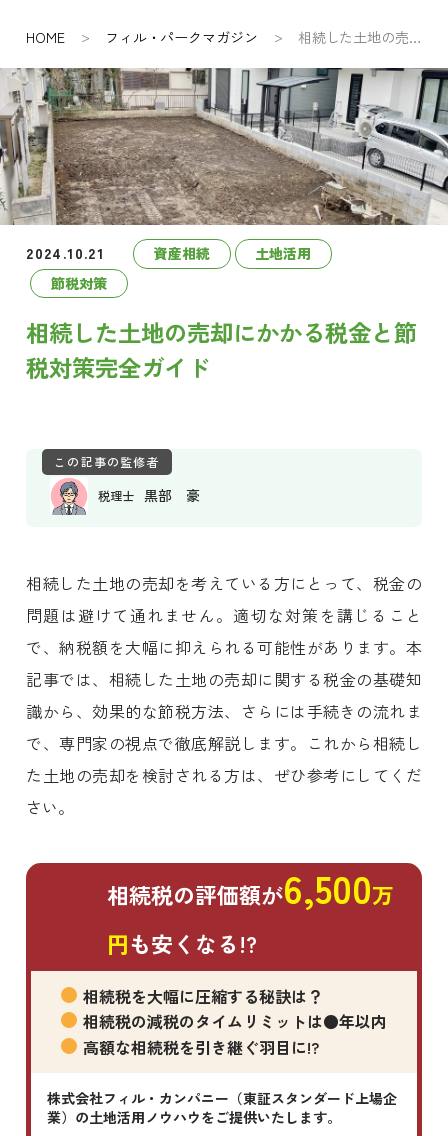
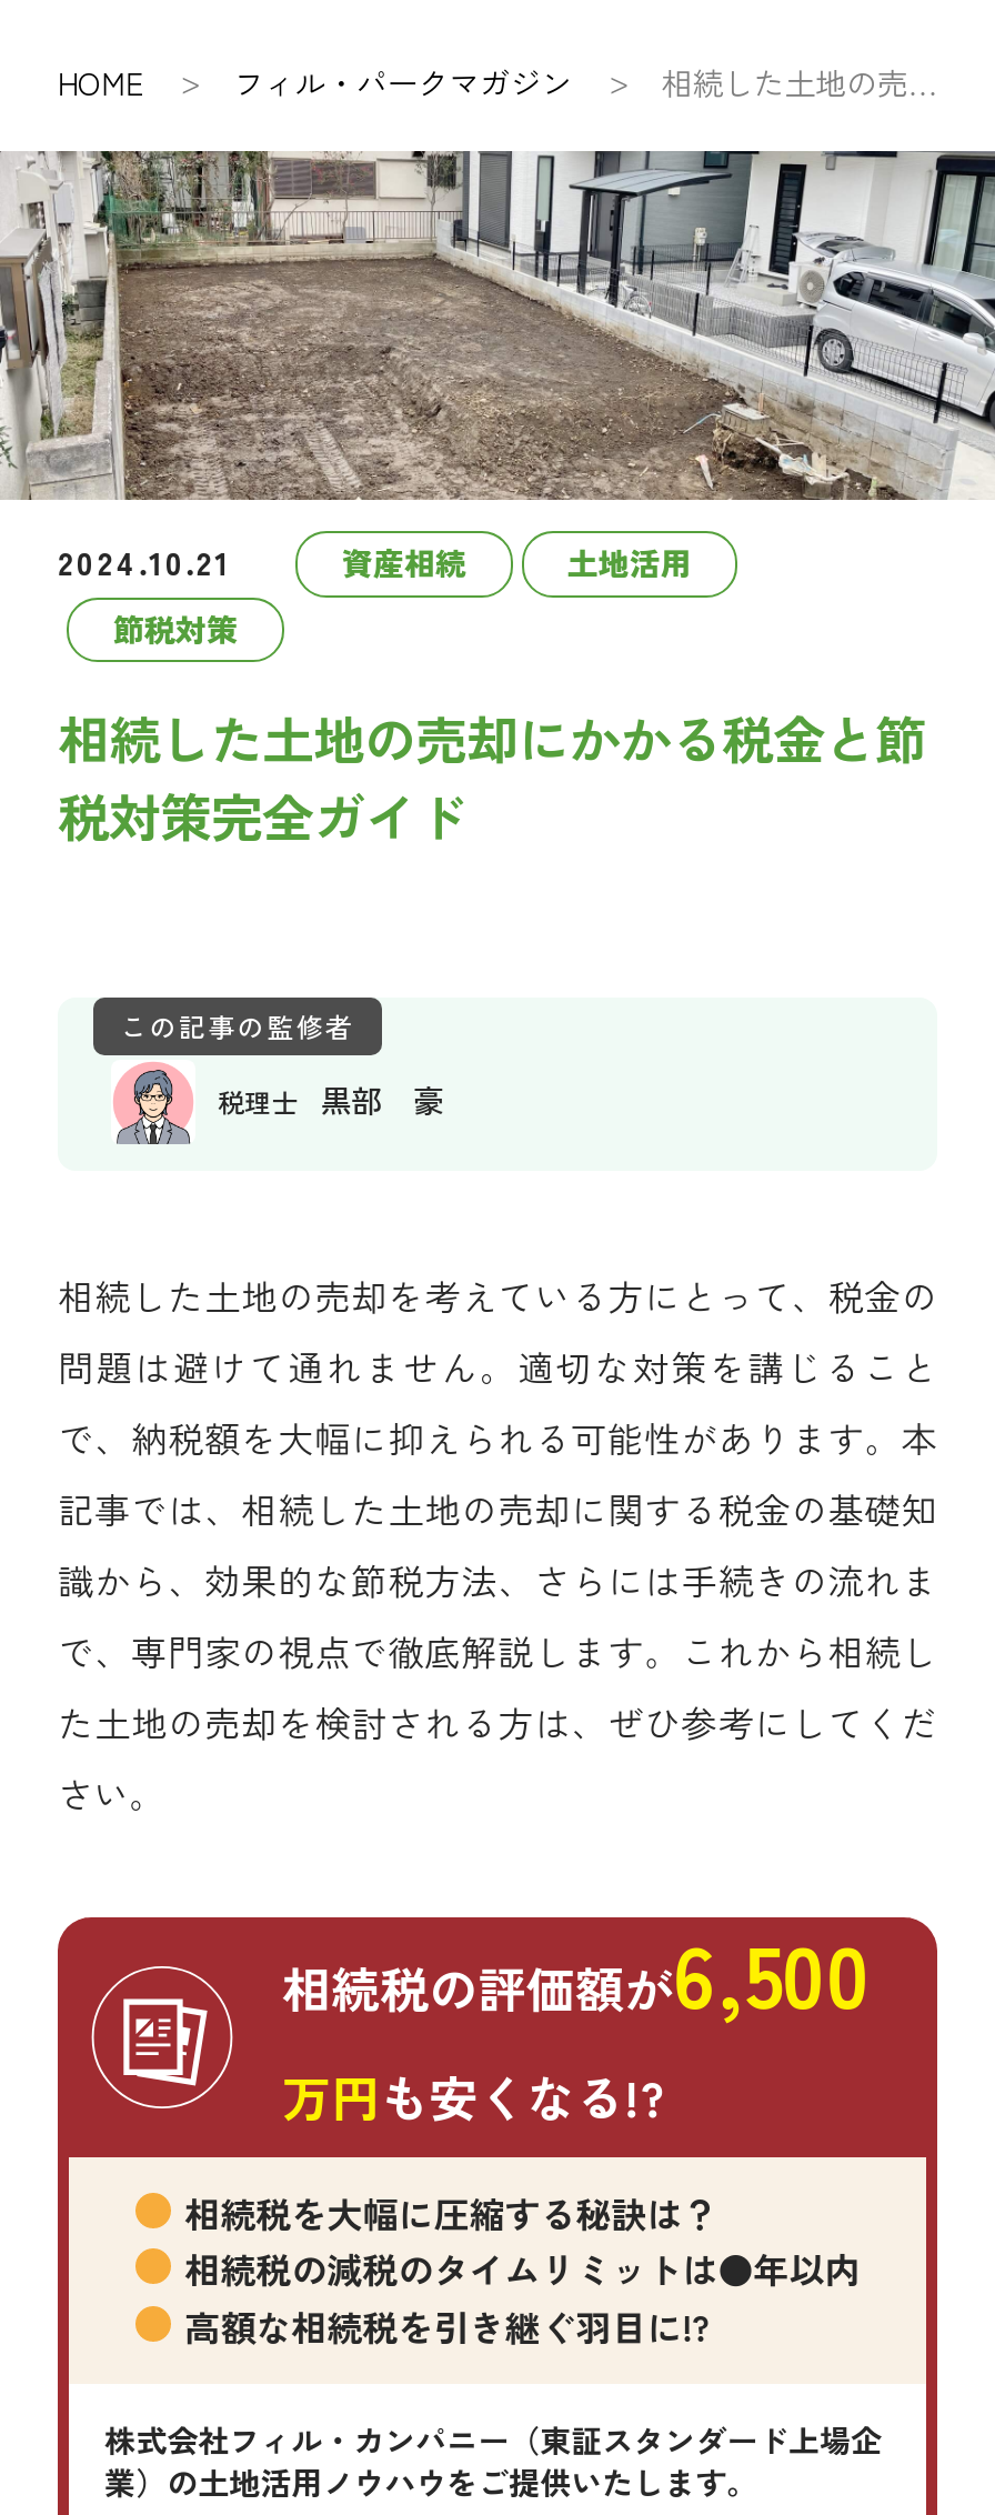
none -> [89,1964,207,2111] [image]

